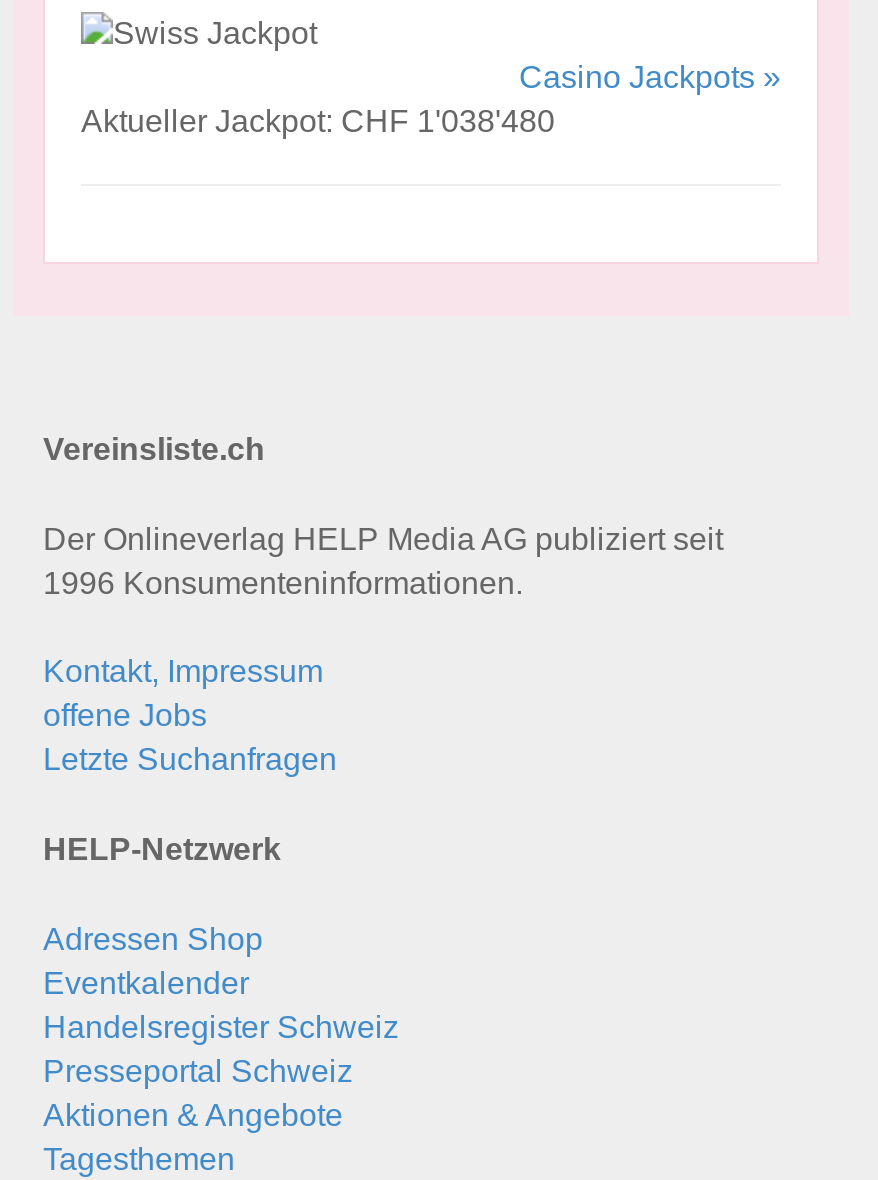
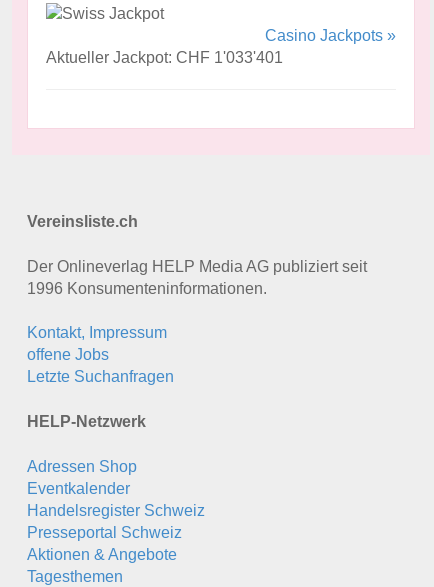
[81,103,555,137] Aktueller Jackpot: CHF 1'038'480 -> [46,49,283,66] Aktueller Jackpot: CHF 1'033'401

